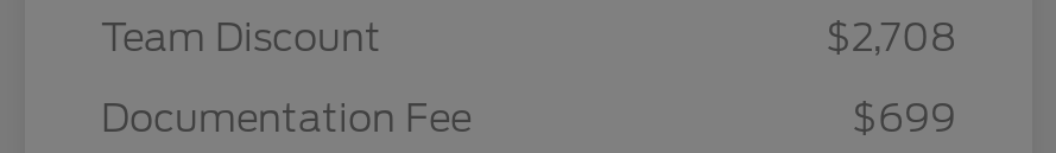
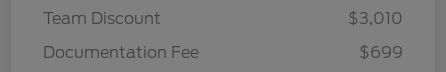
[826,15,956,60] $2,708 -> [348,9,403,28] $3,010

